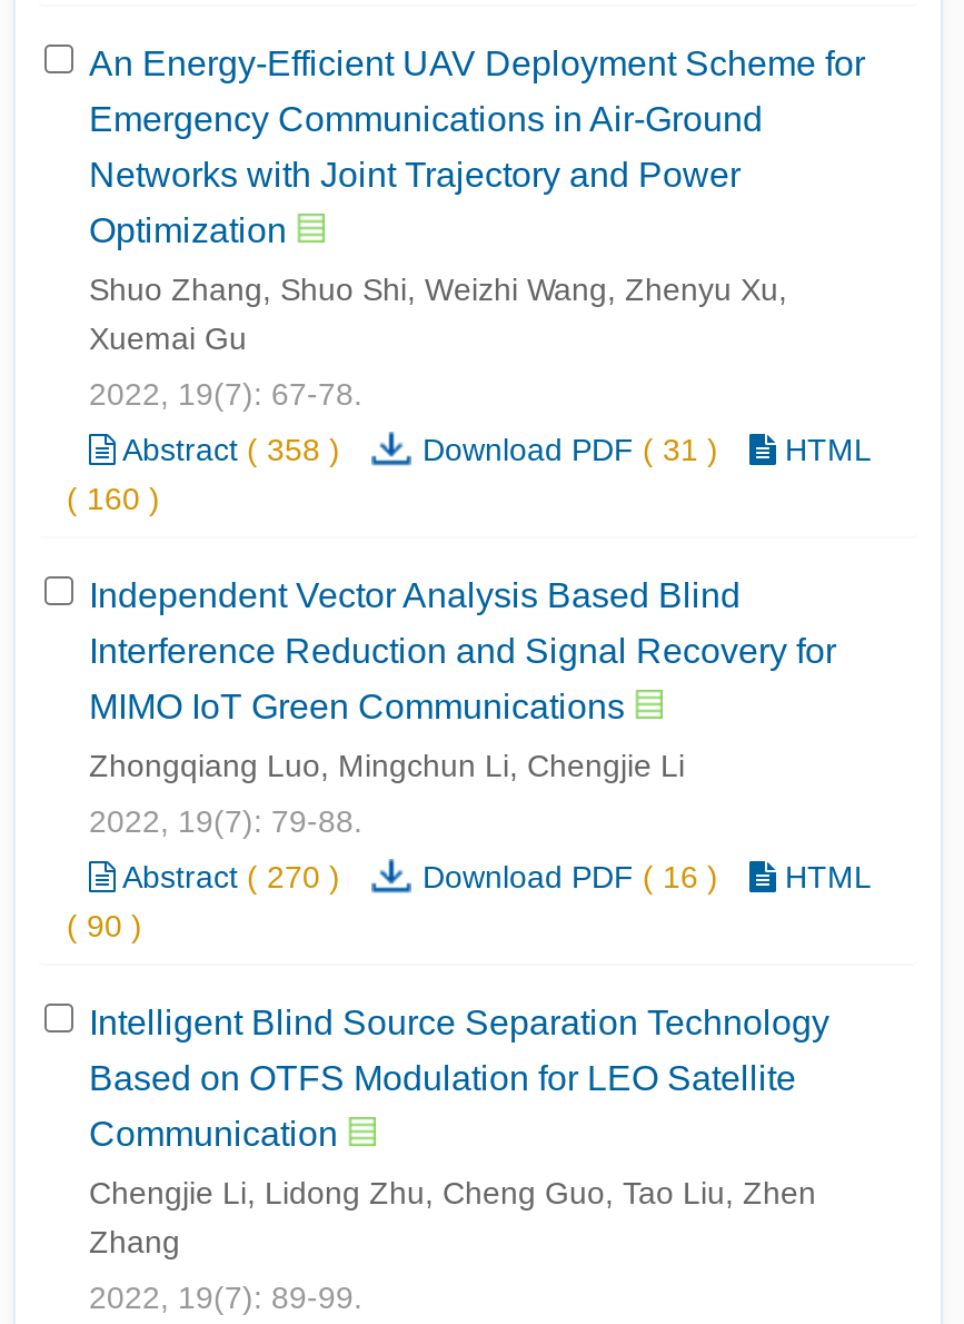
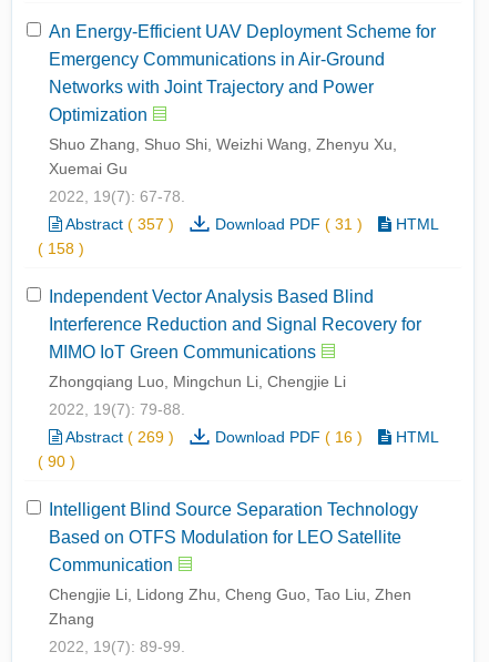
[116,431,349,466] Abstract (358) -> [62,215,179,232] Abstract (357)
[67,480,160,515] (160) -> [38,239,84,257] (158)
[116,858,349,894] Abstract (270) -> [62,428,179,445] Abstract (269)

